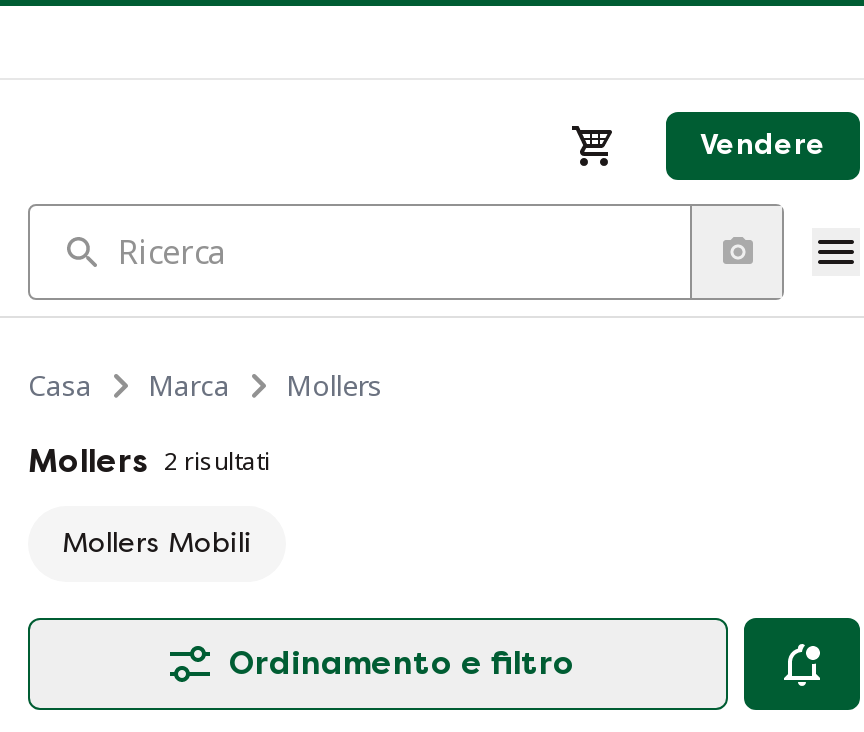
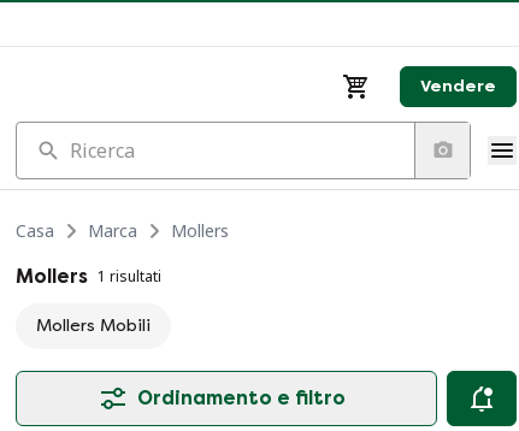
[28,442,270,480] Mollers 2 risultati -> [16,265,161,288] Mollers 1 risultati

